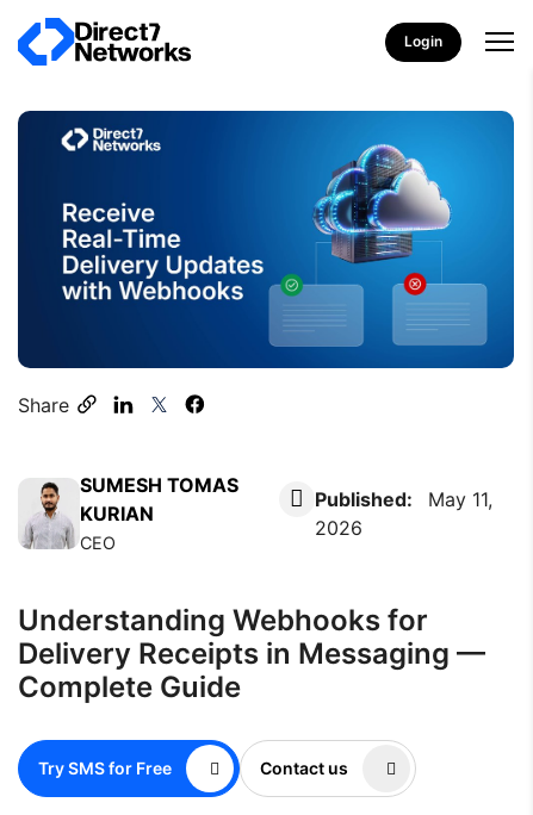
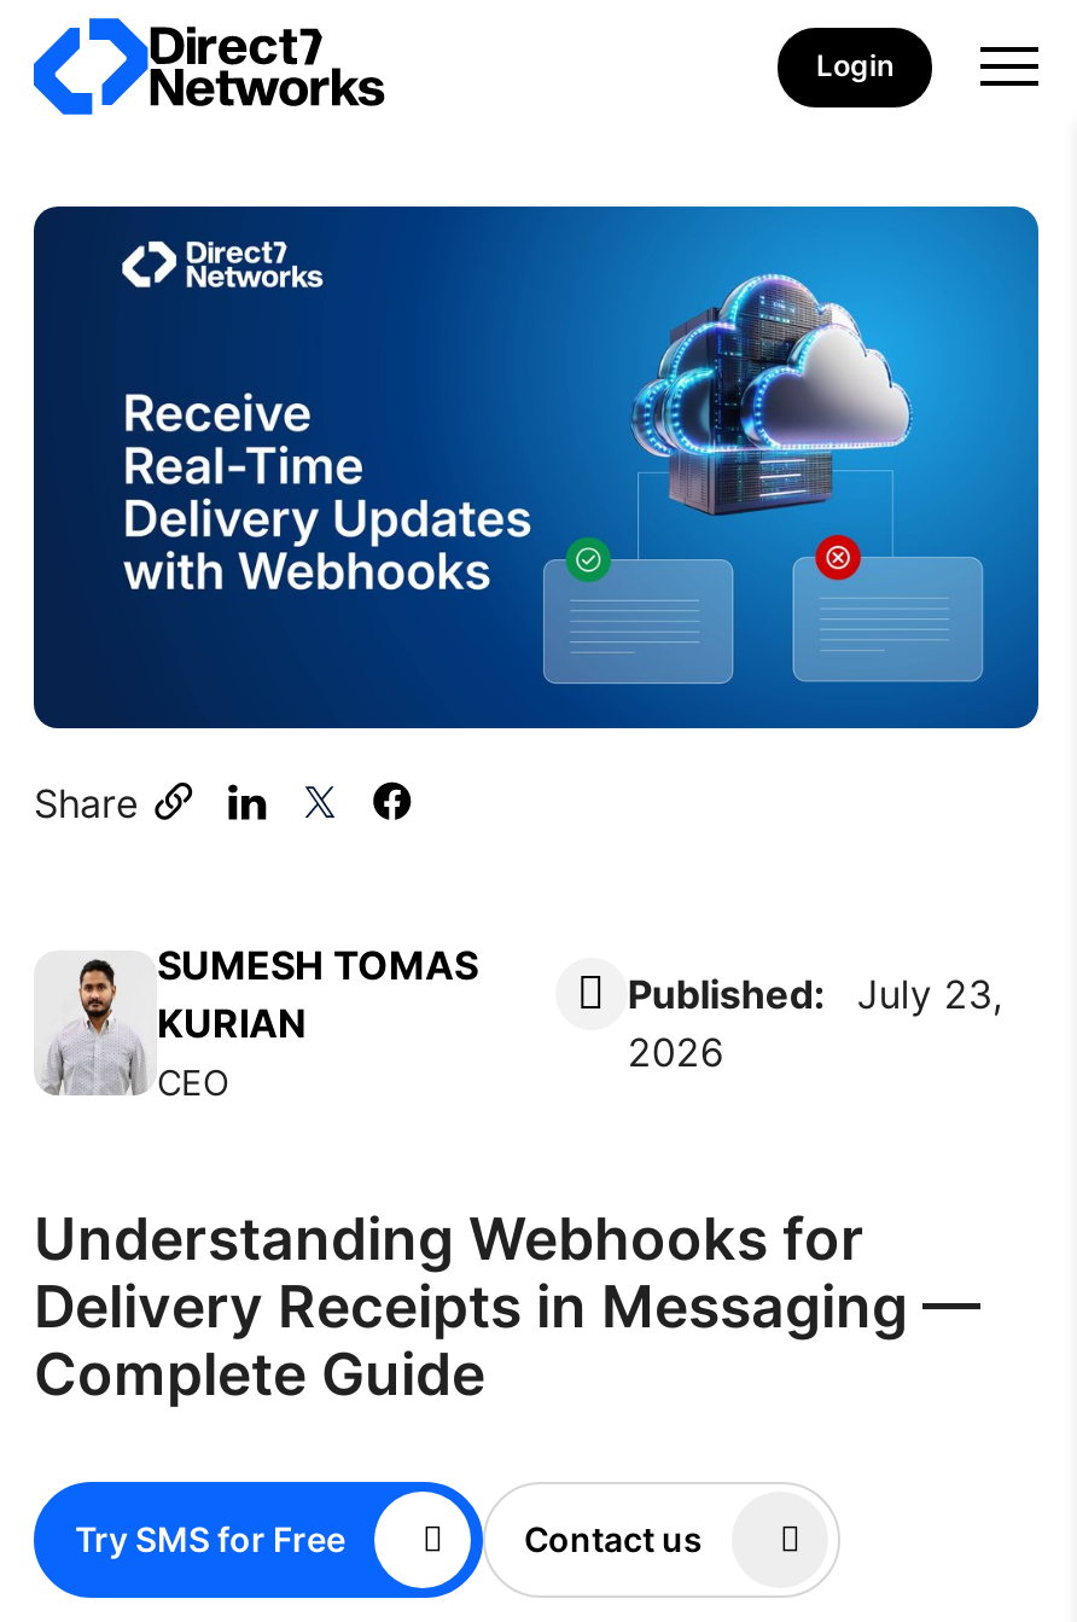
[315,487,492,511] Published: May 11, -> [628,969,1002,1017] Published: July 23,

